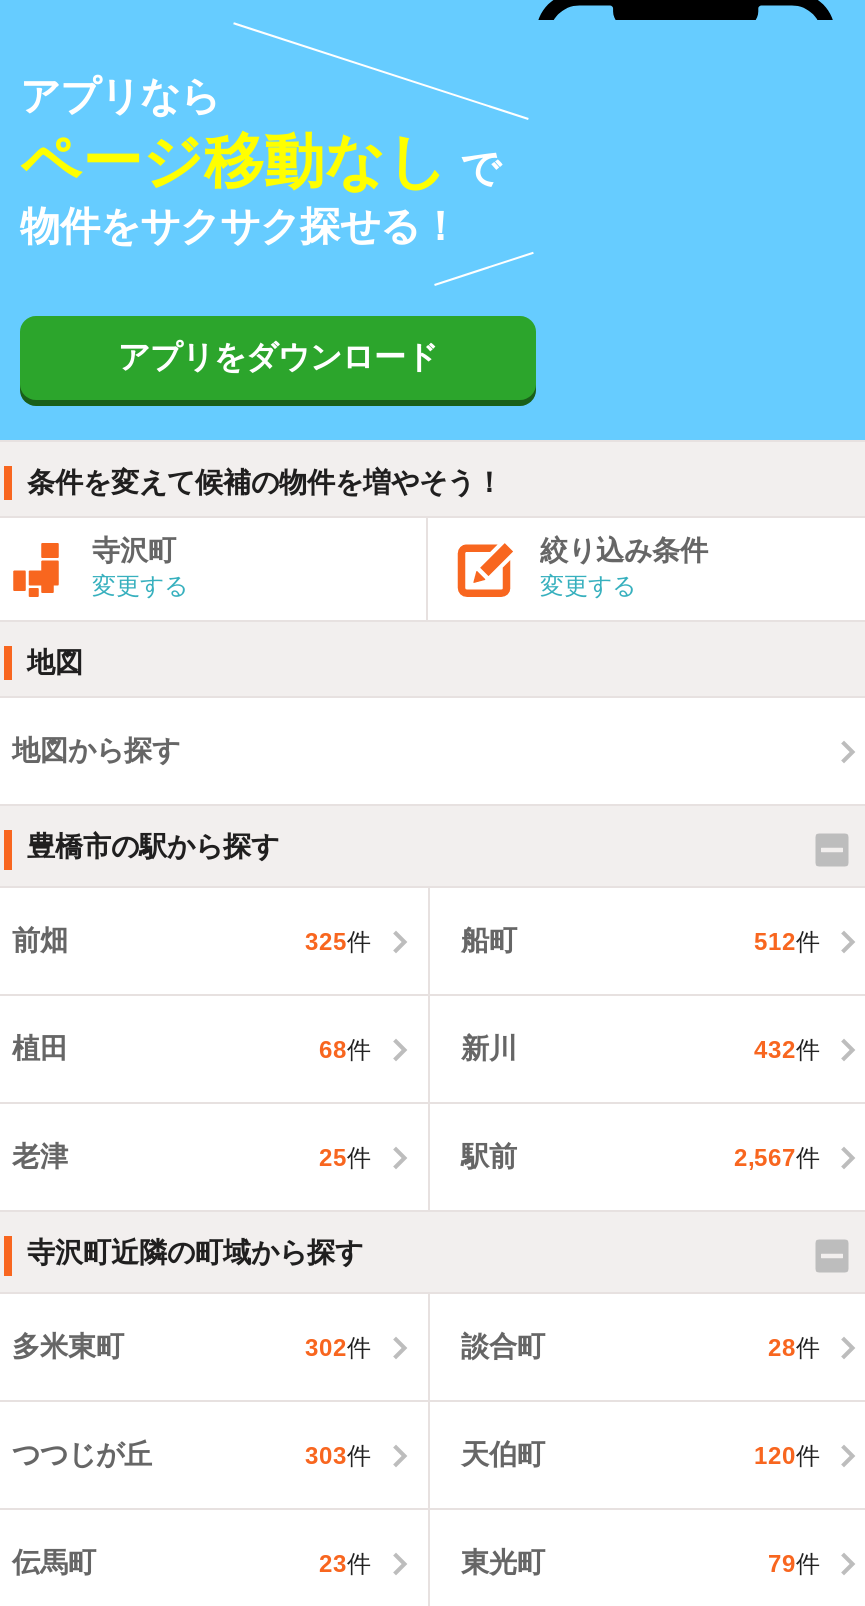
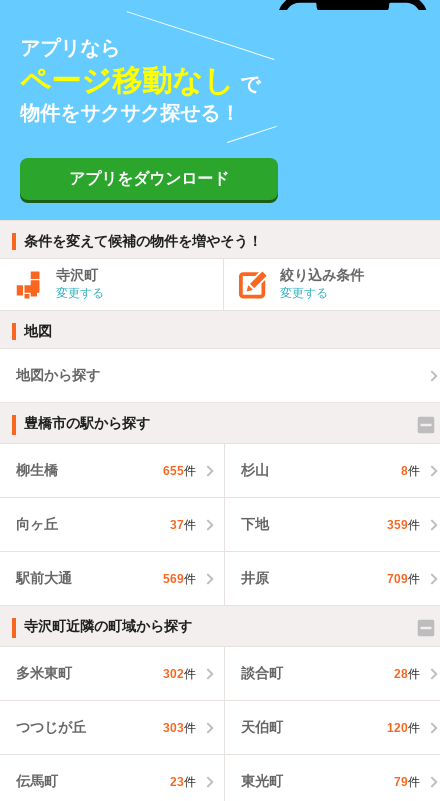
[12,925,820,957] 前畑 | 325件 | 船町 | 512件 -> [16,462,420,478] 柳生橋 | 655件 | 杉山 | 8件
[12,1033,820,1065] 植田 | 68件 | 新川 | 432件 -> [16,516,420,532] 向ヶ丘 | 37件 | 下地 | 359件
[12,1141,820,1173] 老津 | 25件 | 駅前 | 2,567件 -> [16,570,420,586] 駅前大通 | 569件 | 井原 | 709件

